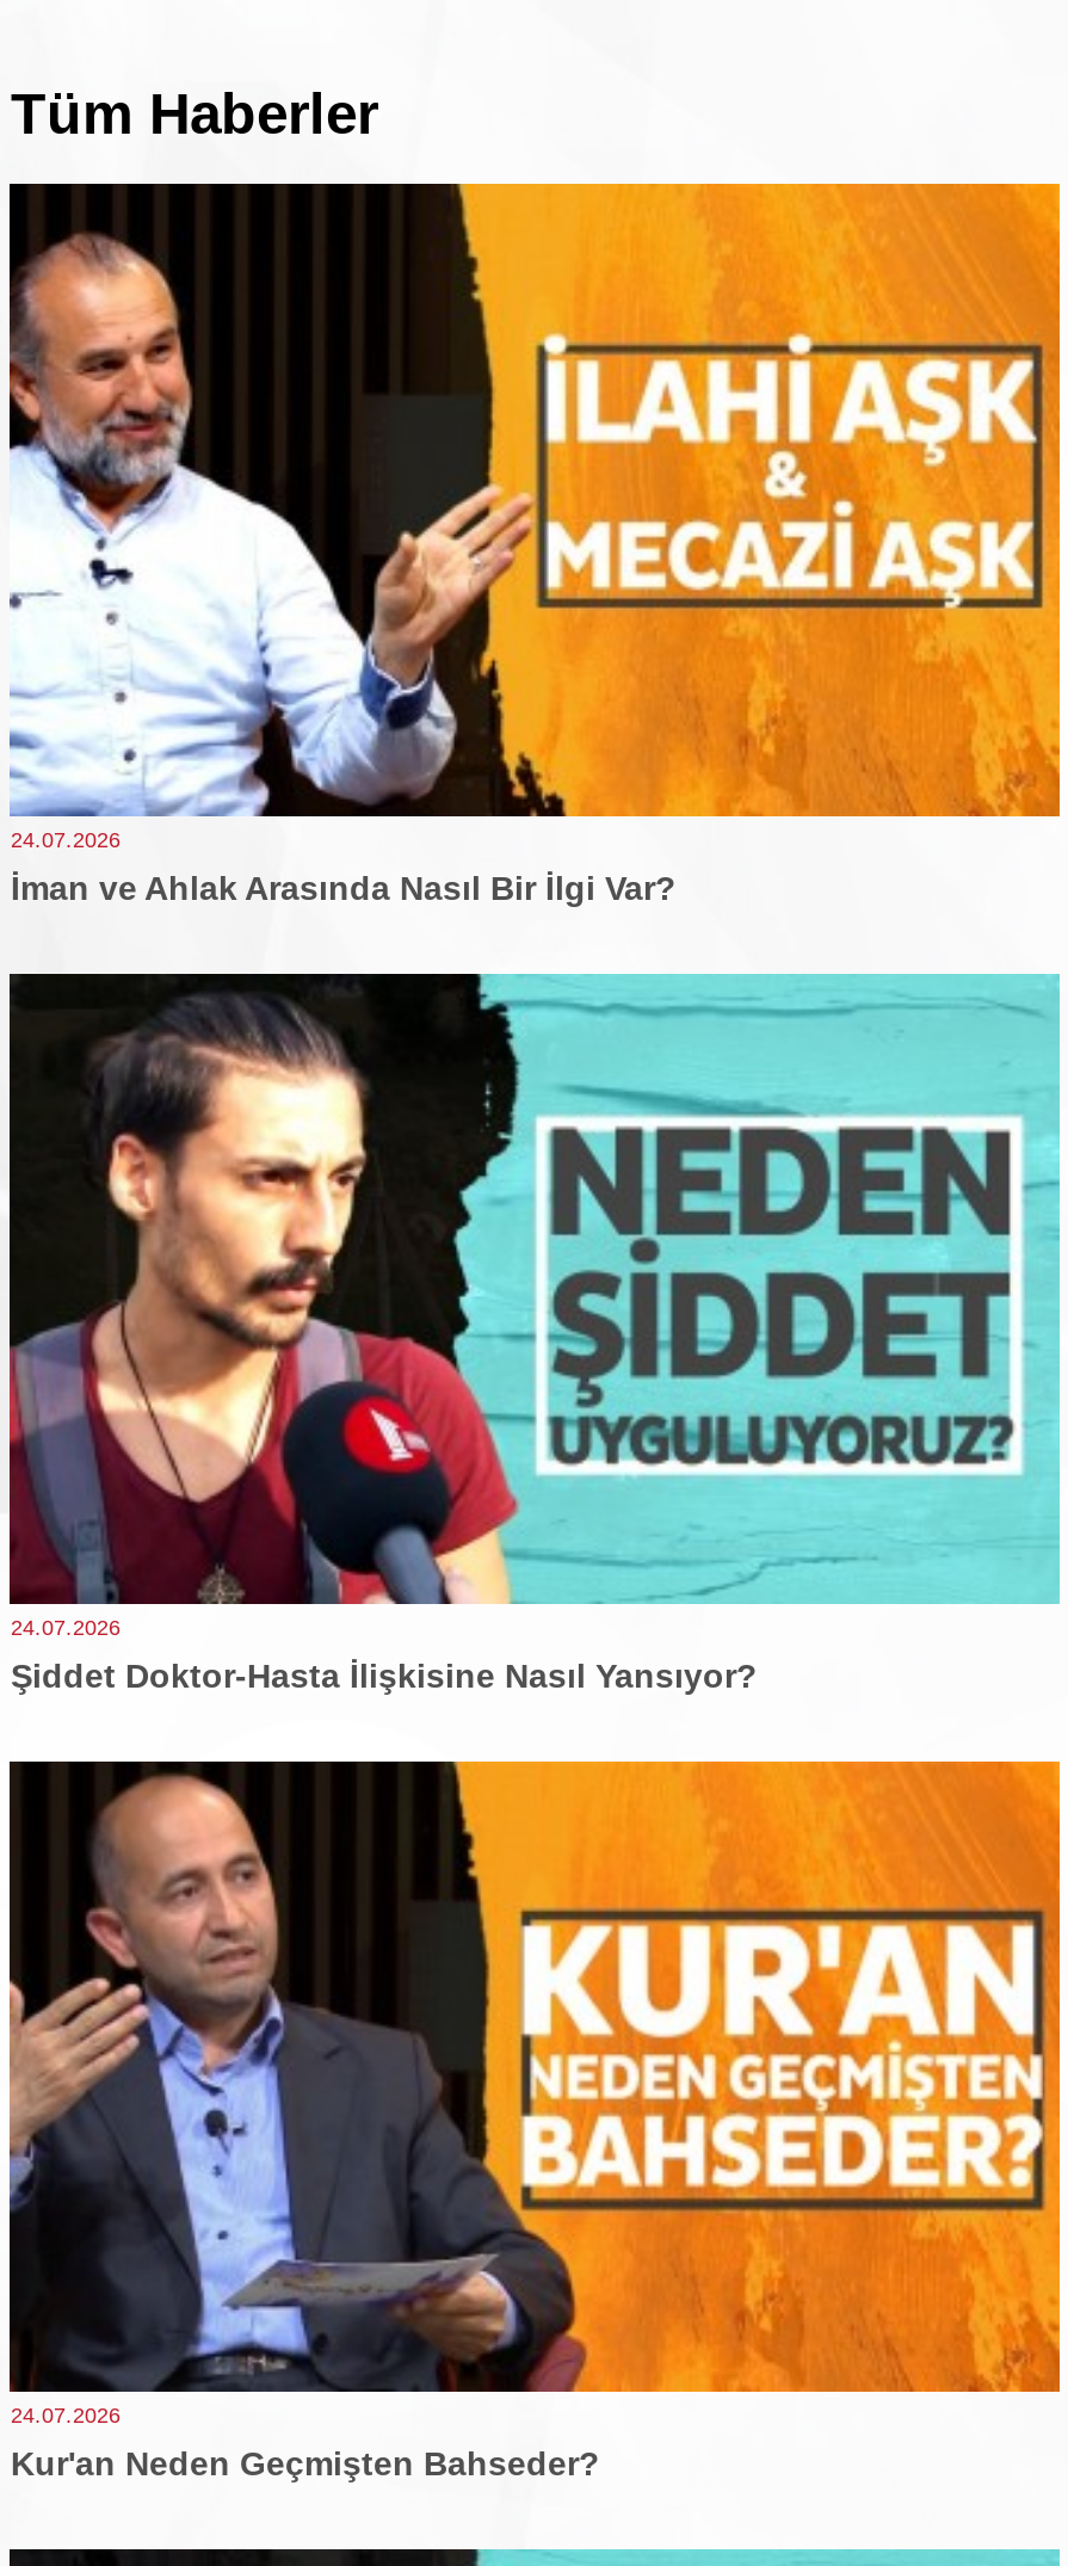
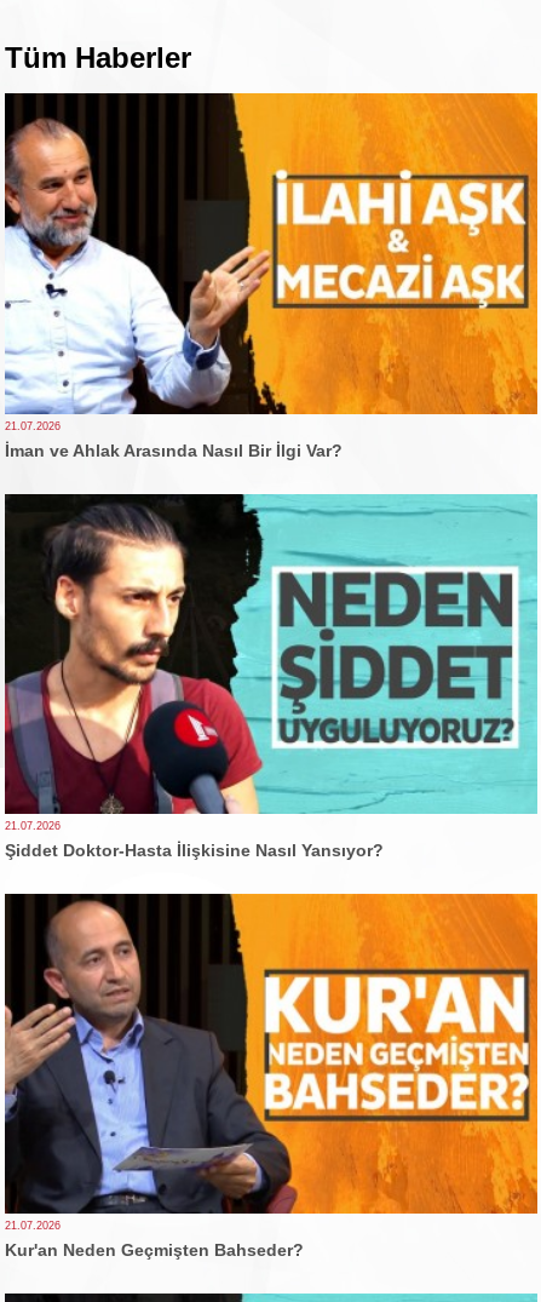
[11,827,121,851] 24.07.2026 -> [5,420,61,432] 21.07.2026
[11,1616,121,1640] 24.07.2026 -> [5,820,61,832] 21.07.2026
[11,2405,121,2429] 24.07.2026 -> [5,1220,61,1232] 21.07.2026

